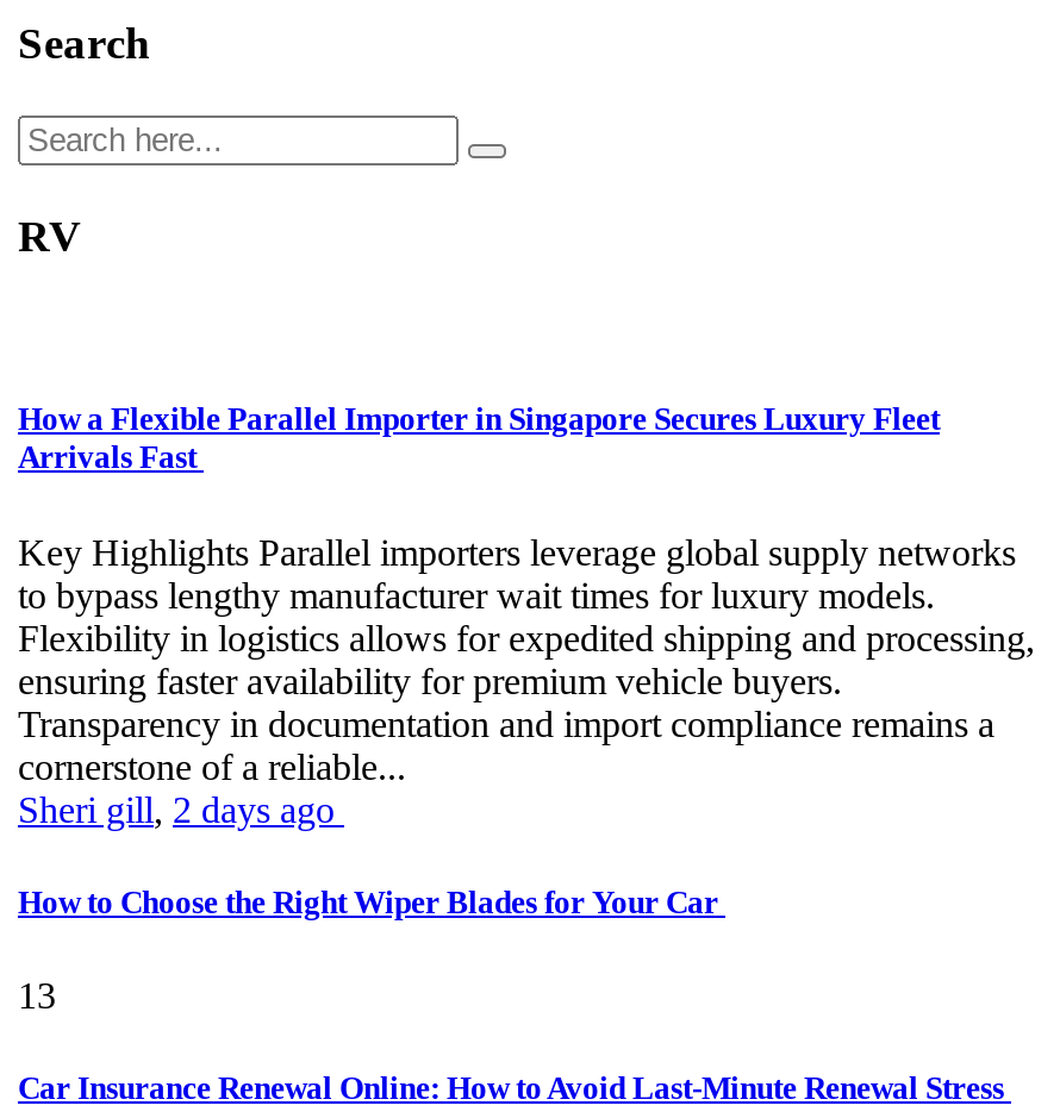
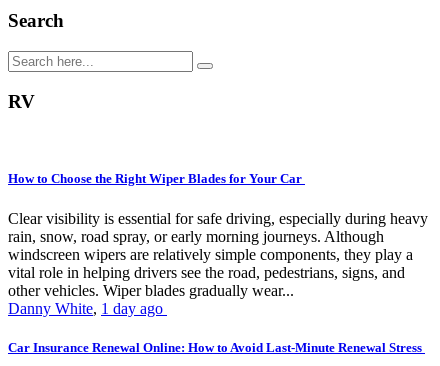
[18,402,1035,829] How a Flexible Parallel Importer in Singapore Secures Luxury Fleet | Arrivals Fast | Key Highlights Parallel importers leverage global supply networks | to bypass lengthy manufacturer wait times for luxury models. | Flexibility in logistics allows for expedited shipping and processing, | ensuring faster availability for premium vehicle buyers. | Transparency in documentation and import compliance remains a | cornerstone of a reliable... | Sheri gill, 2 days ago -> none
moved [18,884,725,920] -> [8,171,305,186]: How to Choose the Right Wiper Blades for Your Car
[18,975,66,1015] 13 -> [8,210,428,317] Clear visibility is essential for safe driving, especially during heavy | rain, snow, road spray, or early morning journeys. Although | windscreen wipers are relatively simple components, they play a | vital role in helping drivers see the road, pedestrians, signs, and | other vehicles. Wiper blades gradually wear... | Danny White, 1 day ago

